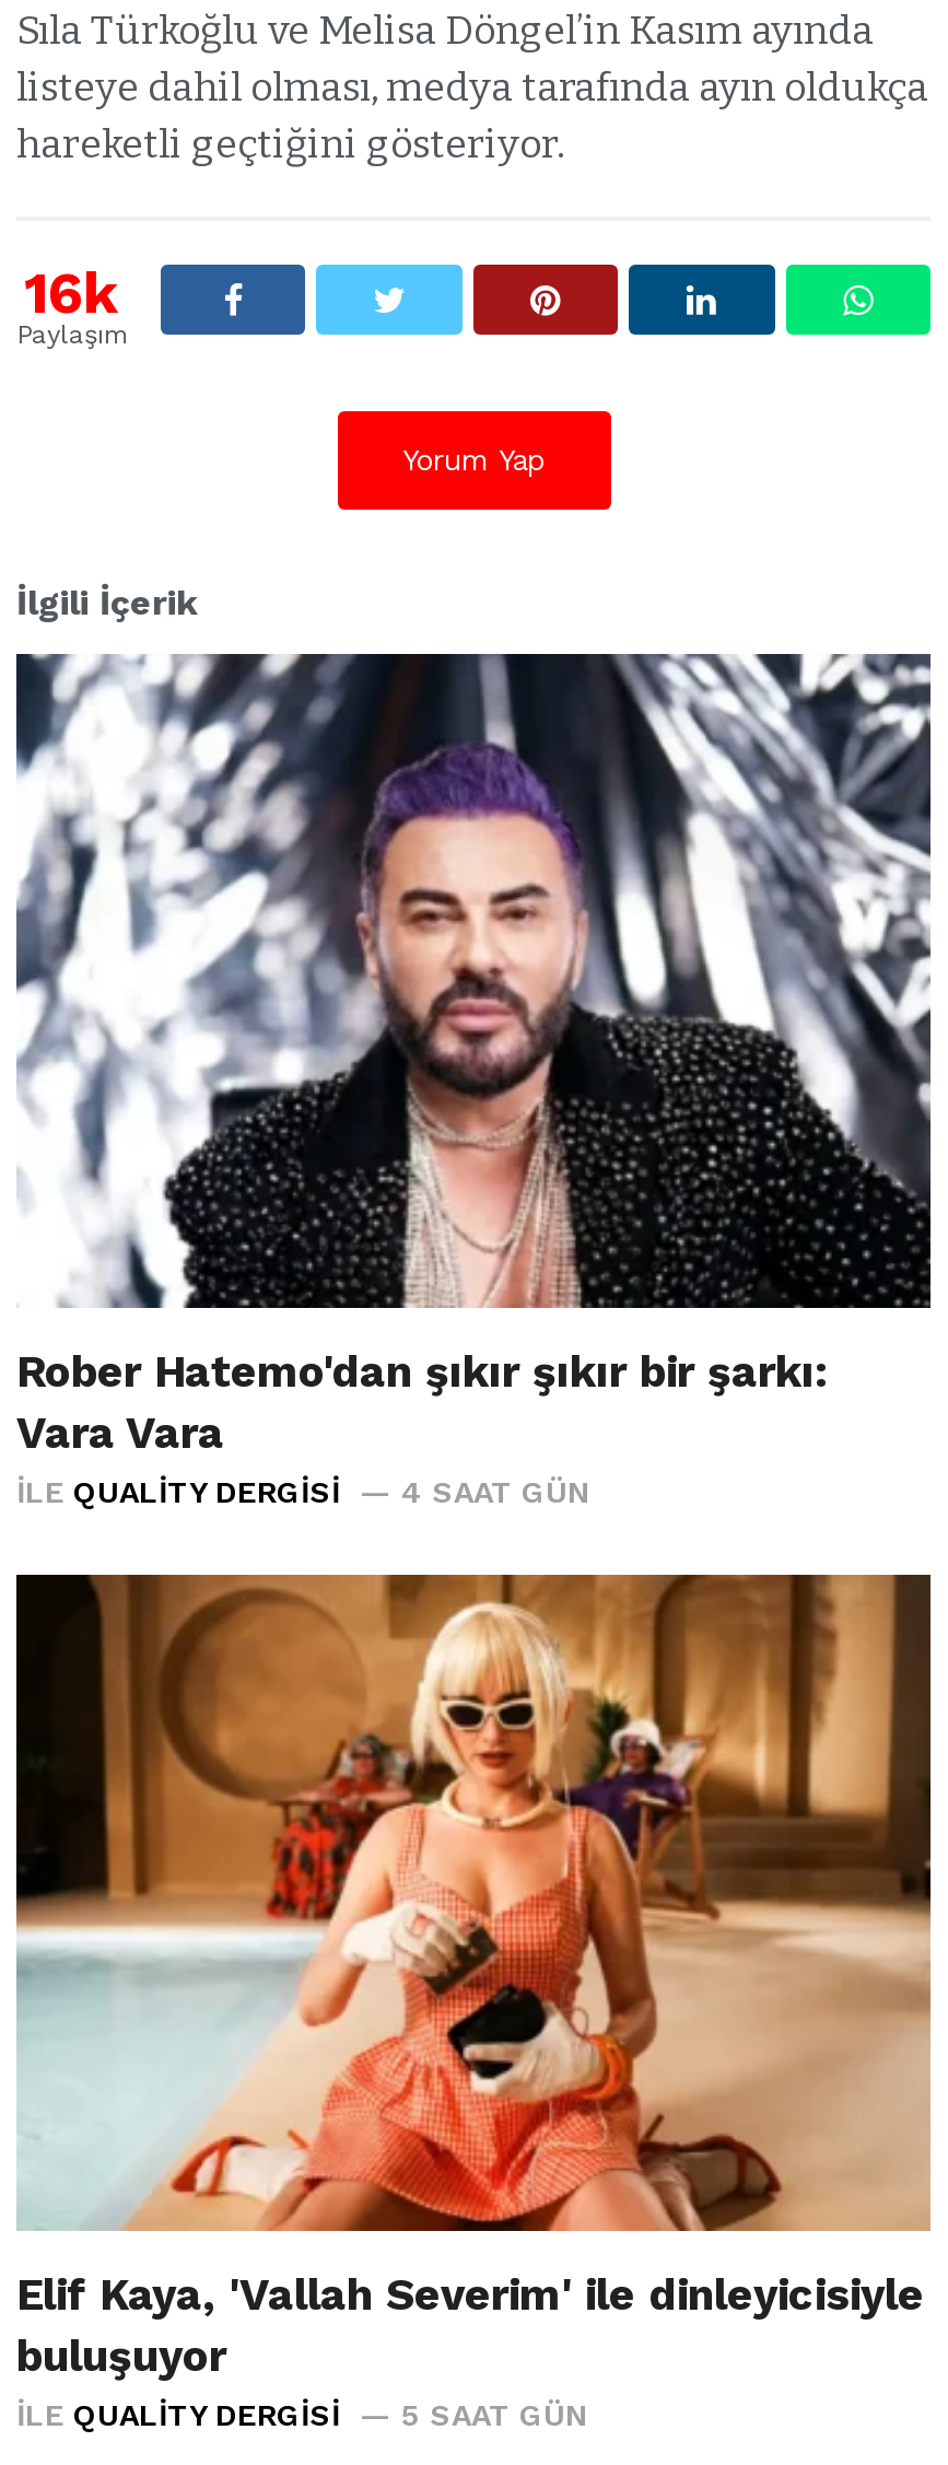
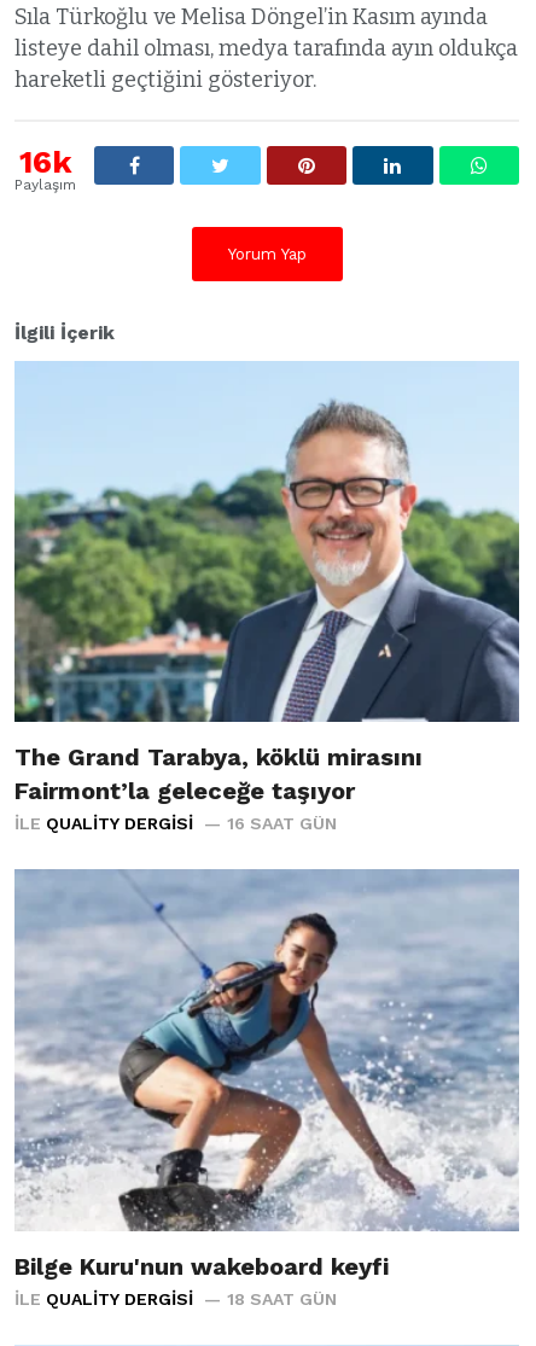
[14,652,933,1460] [image] | Rober Hatemo'dan şıkır şıkır bir şarkı: | Vara Vara -> [13,361,520,806] [image] | The Grand Tarabya, köklü mirasını | Fairmont’la geleceğe taşıyor
[401,1475,589,1510] 4 SAAT GÜN -> [227,814,337,833] 16 SAAT GÜN
[14,1573,933,2382] [image] | Elif Kaya, 'Vallah Severim' ile dinleyicisiyle | buluşuyor -> [14,869,519,1281] [image] | Bilge Kuru'nun wakeboard keyfi
[401,2397,587,2432] 5 SAAT GÜN -> [227,1289,337,1309] 18 SAAT GÜN

